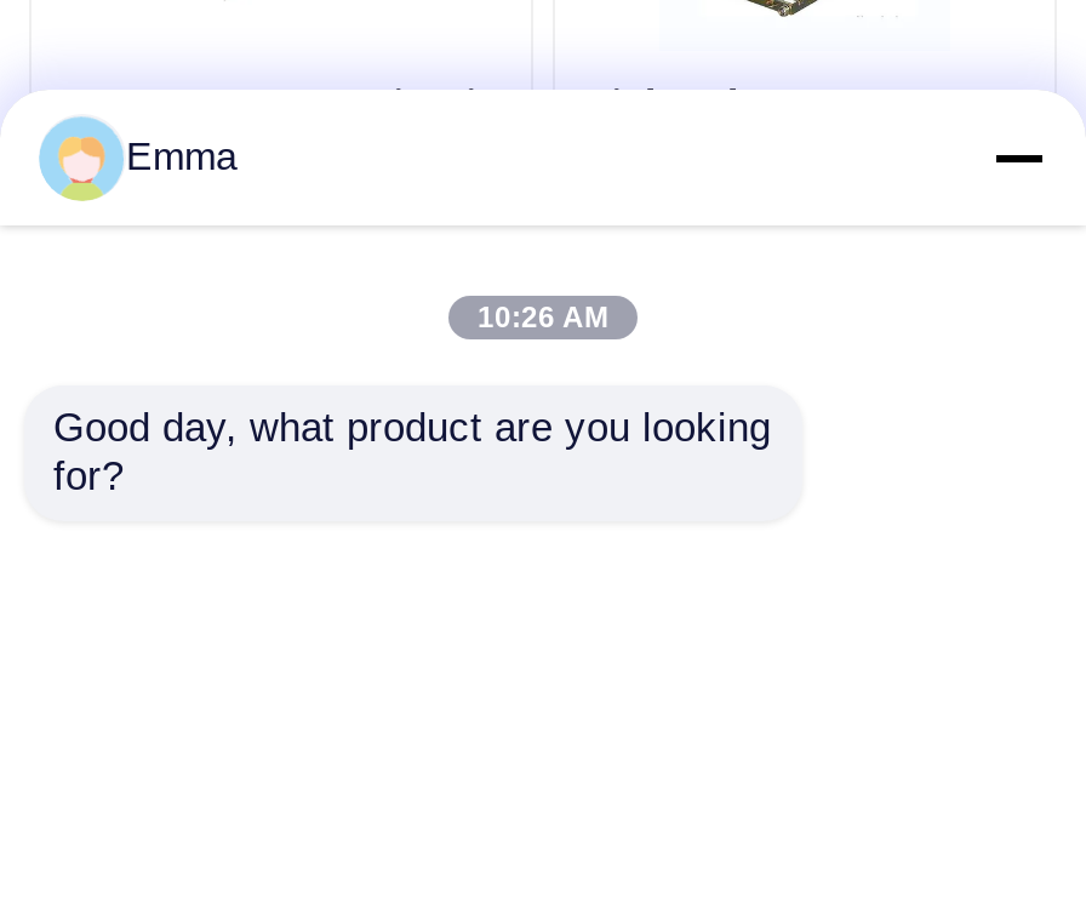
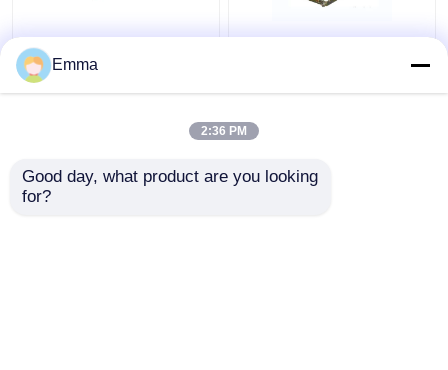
[478,301,608,335] 10:26 AM -> [201,124,247,138] 2:36 PM

